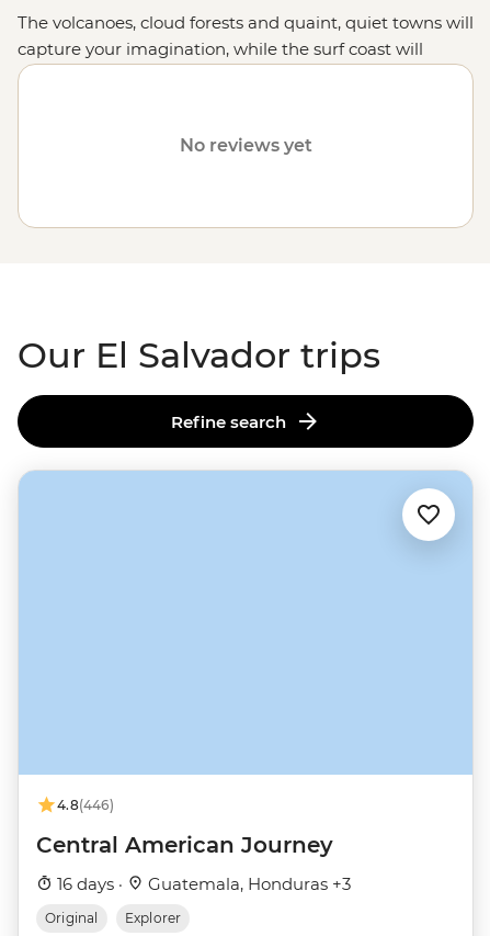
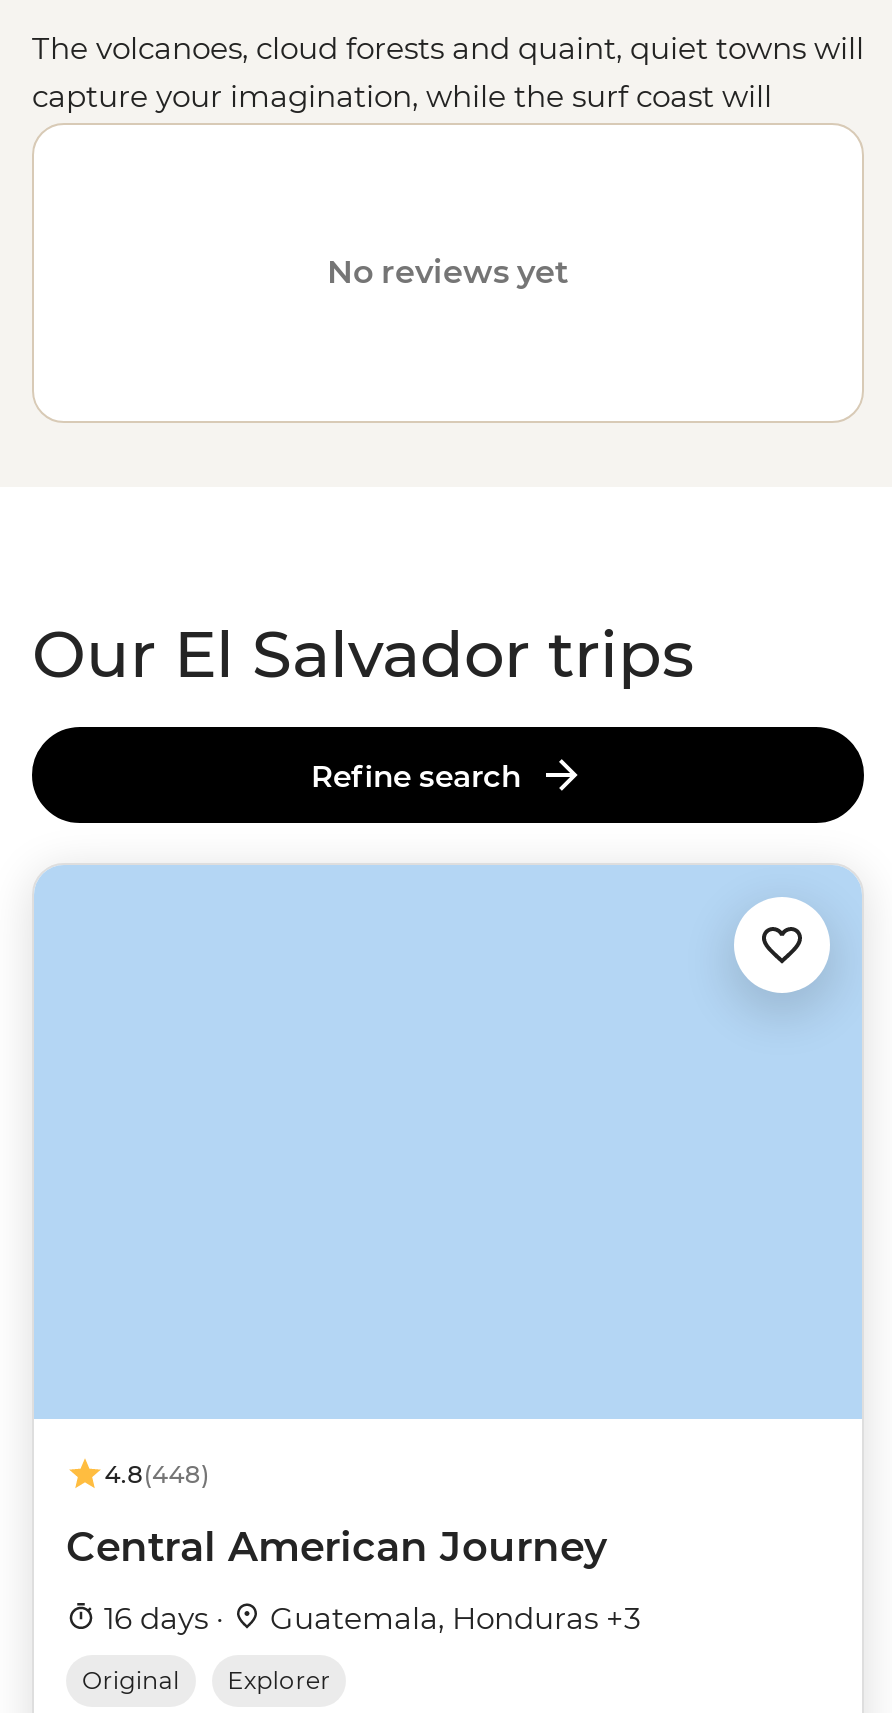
[57,796,114,813] 4.8(446) -> [104,1458,210,1488] 4.8(448)

